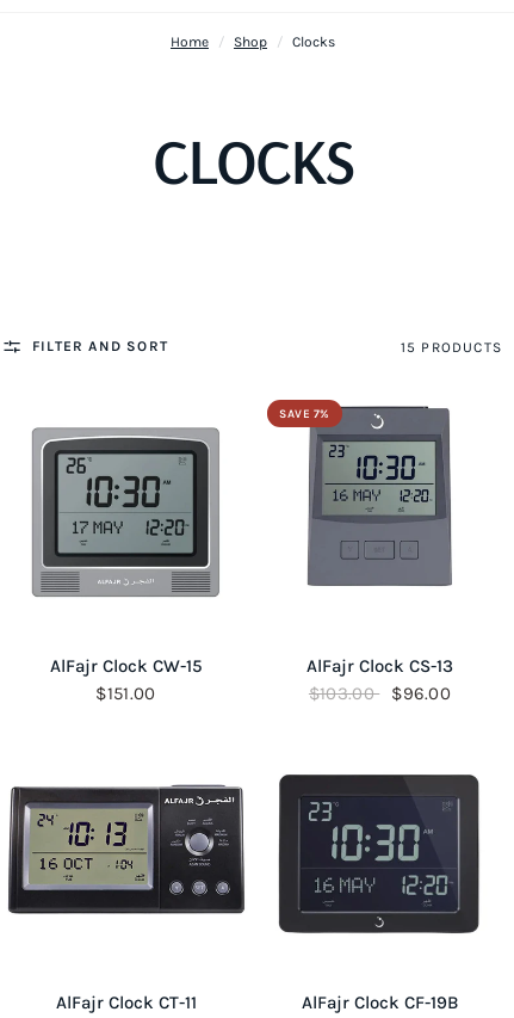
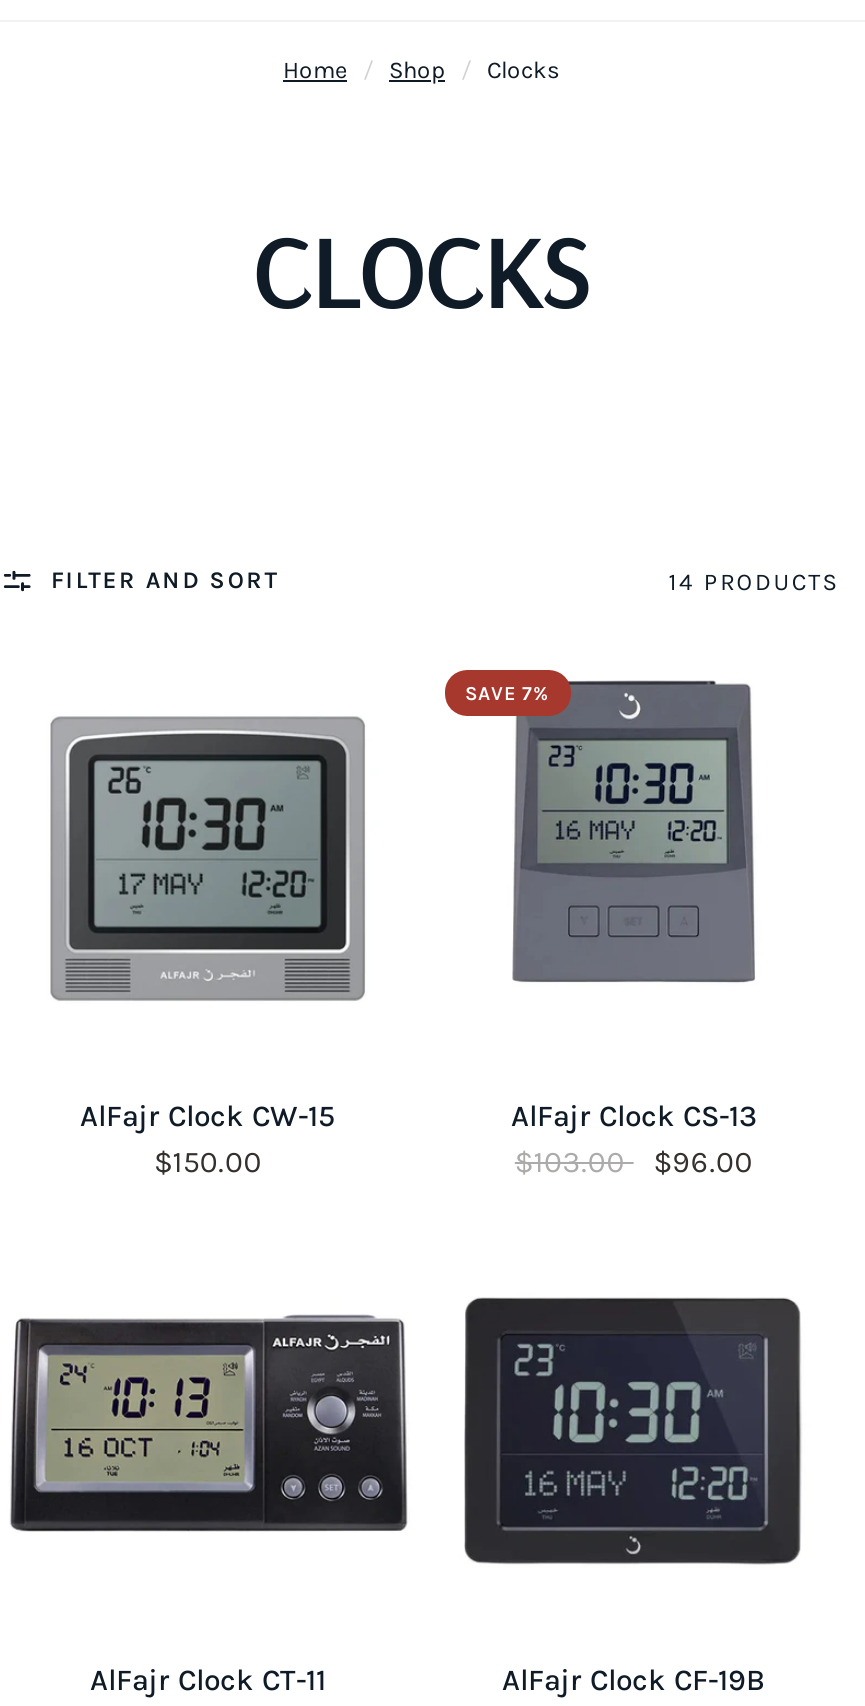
[400,339,502,356] 15 PRODUCTS -> [669,568,839,596] 14 PRODUCTS
[96,683,156,704] $151.00 -> [154,1145,262,1181] $150.00

